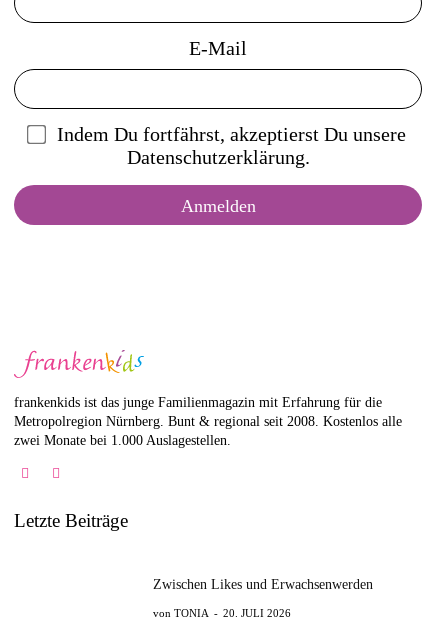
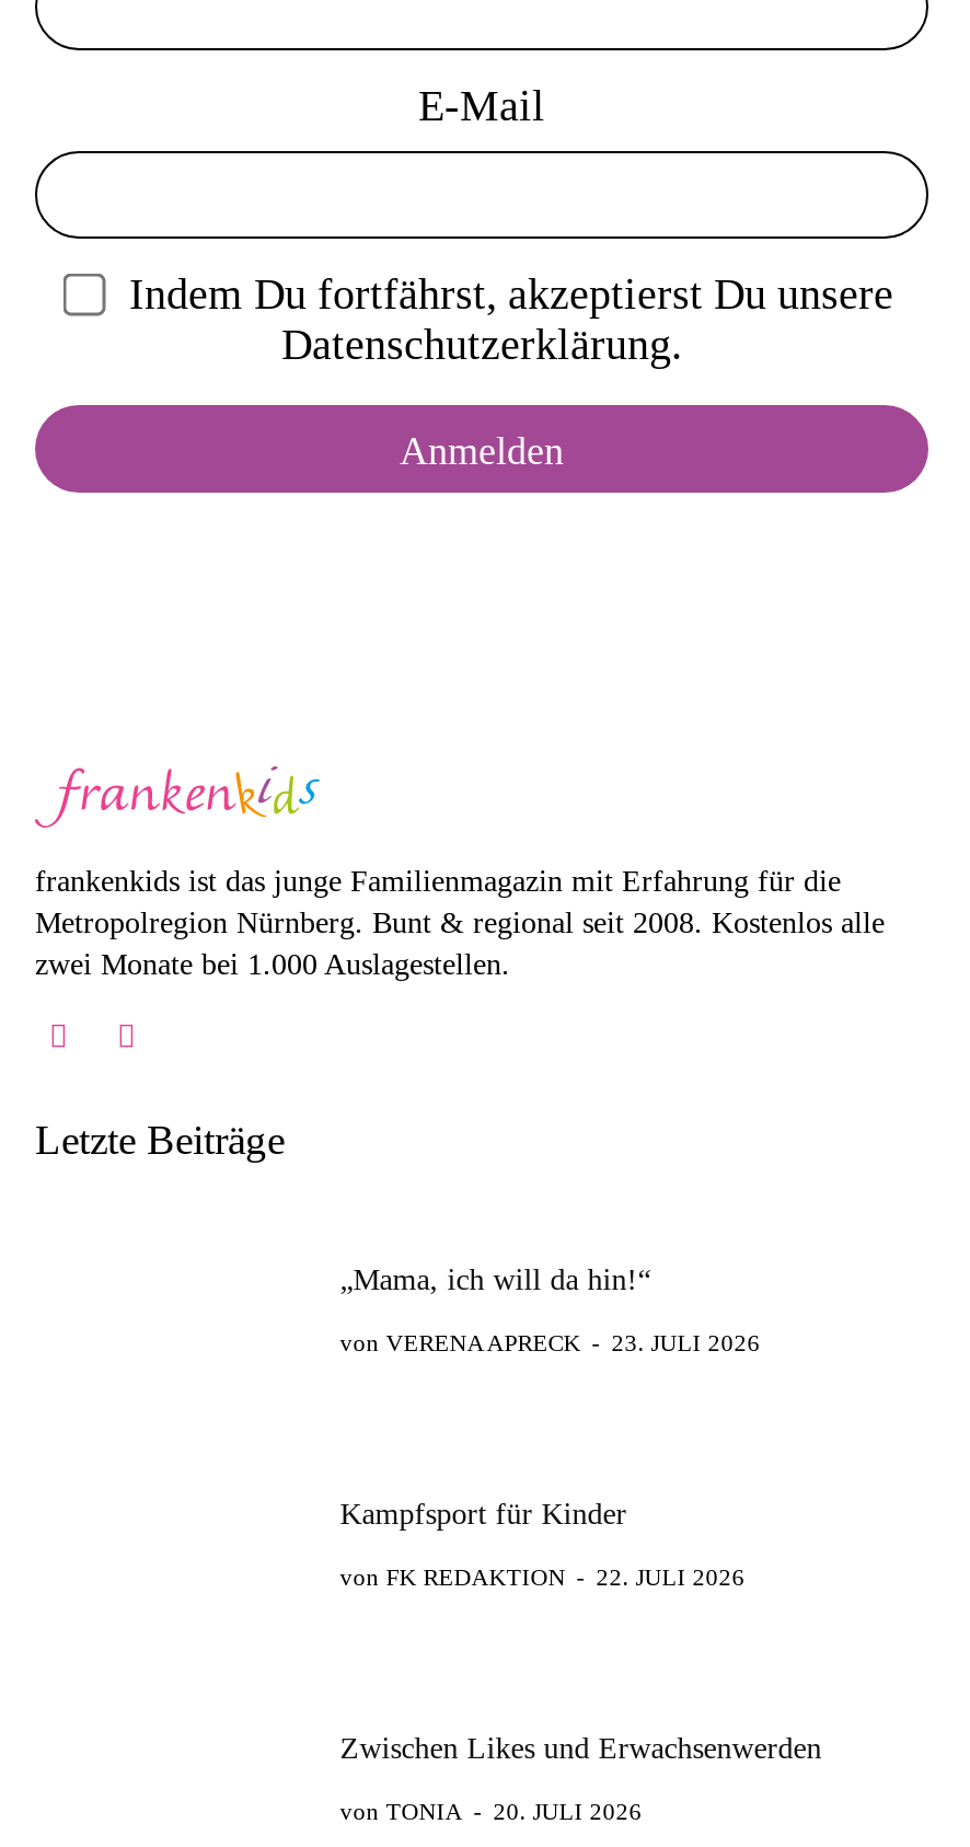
none -> [340,1264,760,1356] „Mama, ich will da hin!“ | VERENA APRECK - 23. JULI 2026
none -> [340,1498,745,1590] Kampfsport für Kinder | FK REDAKTION - 22. JULI 2026

